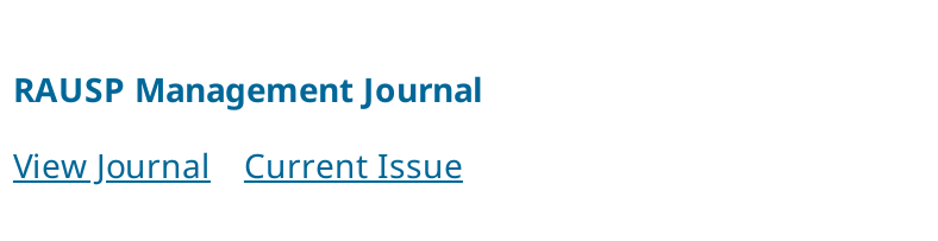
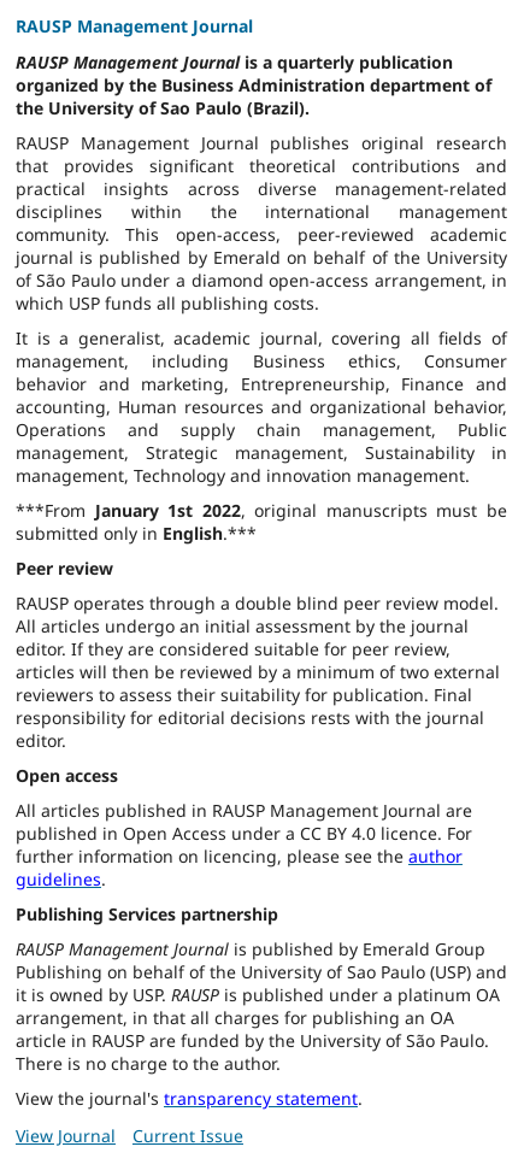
none -> [16,51,507,1110] RAUSP Management Journal is a quarterly publication | organized by the Business Administration department of | the University of Sao Paulo (Brazil). | RAUSP Management Journal publishes original research | that provides significant theoretical contributions and | practical insights across diverse management-related | disciplines within the international management | community. This open-access, peer-reviewed academic | journal is published by Emerald on behalf of the University | of São Paulo under a diamond open-access arrangement, in | which USP funds all publishing costs. | It is a generalist, academic journal, covering all fields of | management, including Business ethics, Consumer | behavior and marketing, Entrepreneurship, Finance and | accounting, Human resources and organizational behavior, | Operations and supply chain management, Public | management, Strategic management, Sustainability in | management, Technology and innovation management. | ***From January 1st 2022, original manuscripts must be | submitted only in English.*** | Peer review | RAUSP operates through a double blind peer review model. | All articles undergo an initial assessment by the journal | editor. If they are considered suitable for peer review, | articles will then be reviewed by a minimum of two external | reviewers to assess their suitability for publication. Final | responsibility for editorial decisions rests with the journal | editor. | Open access | All articles published in RAUSP Management Journal are | published in Open Access under a CC BY 4.0 licence. For | further information on licencing, please see the author | guidelines. | Publishing Services partnership | RAUSP Management Journal is published by Emerald Group | Publishing on behalf of the University of Sao Paulo (USP) and | it is owned by USP. RAUSP is published under a platinum OA | arrangement, in that all charges for publishing an OA | article in RAUSP are funded by the University of São Paulo. | There is no charge to the author. | View the journal's transparency statement.

